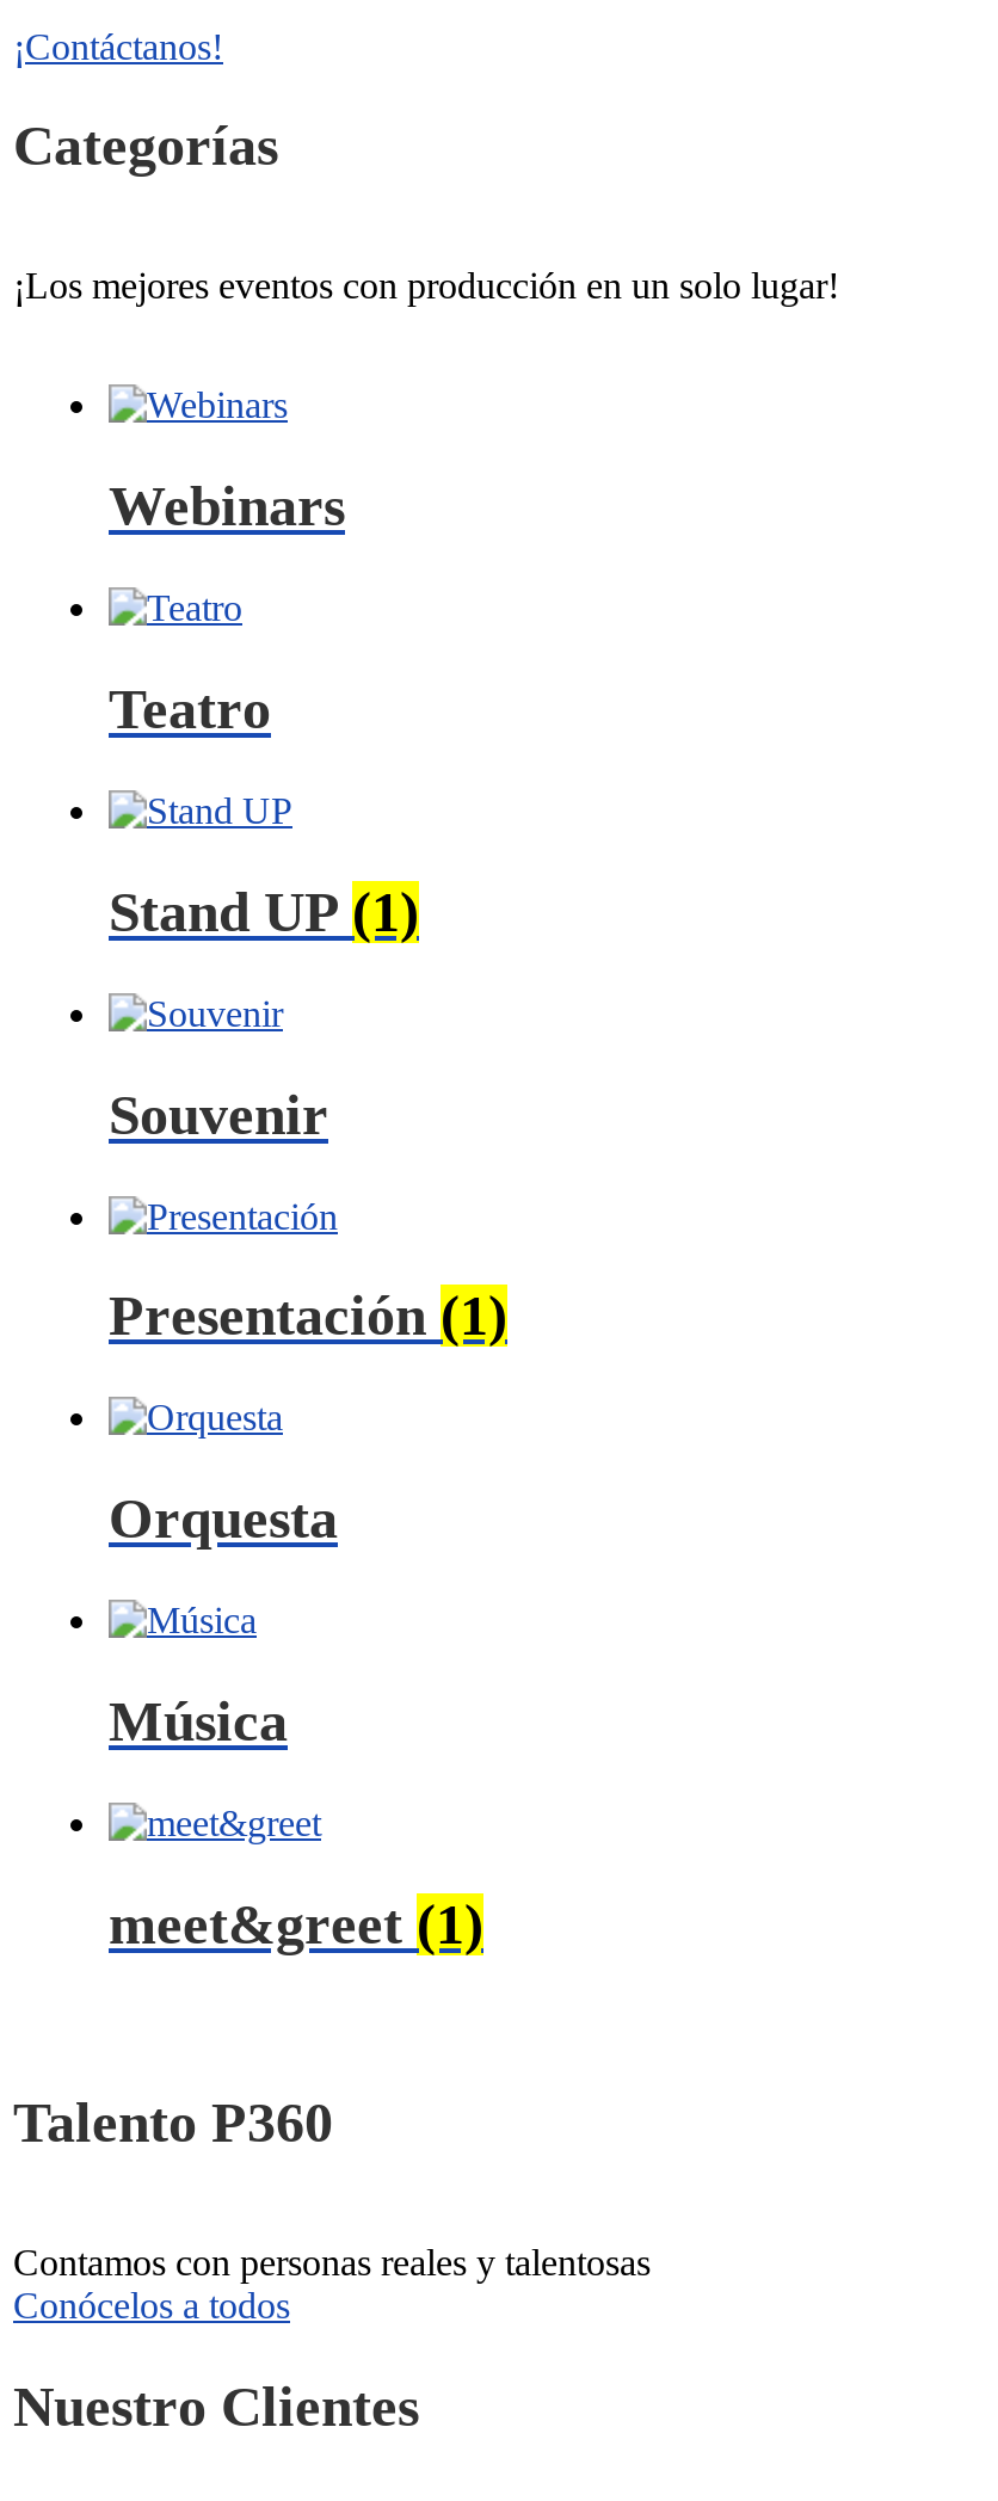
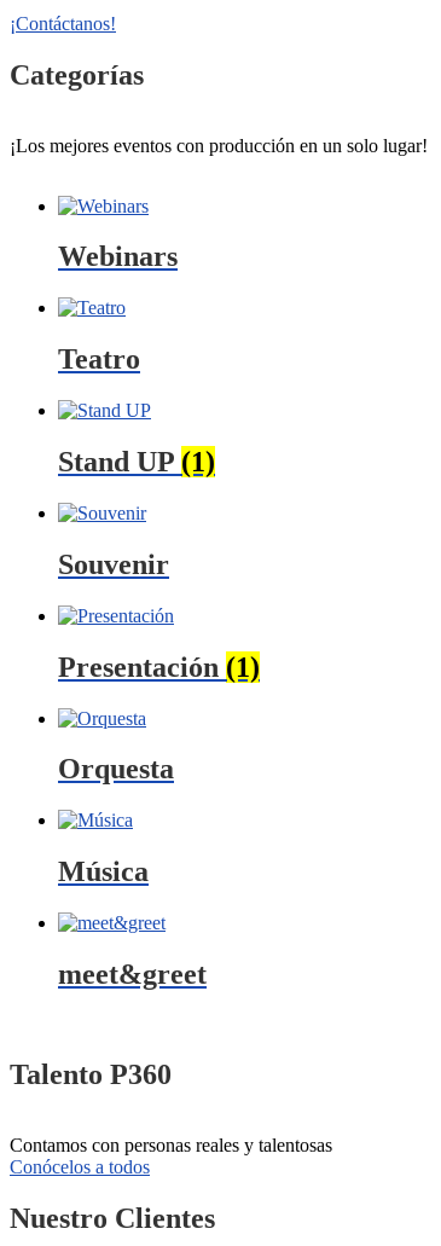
[109,1894,483,1956] meet&greet (1) -> [58,958,207,990] meet&greet

